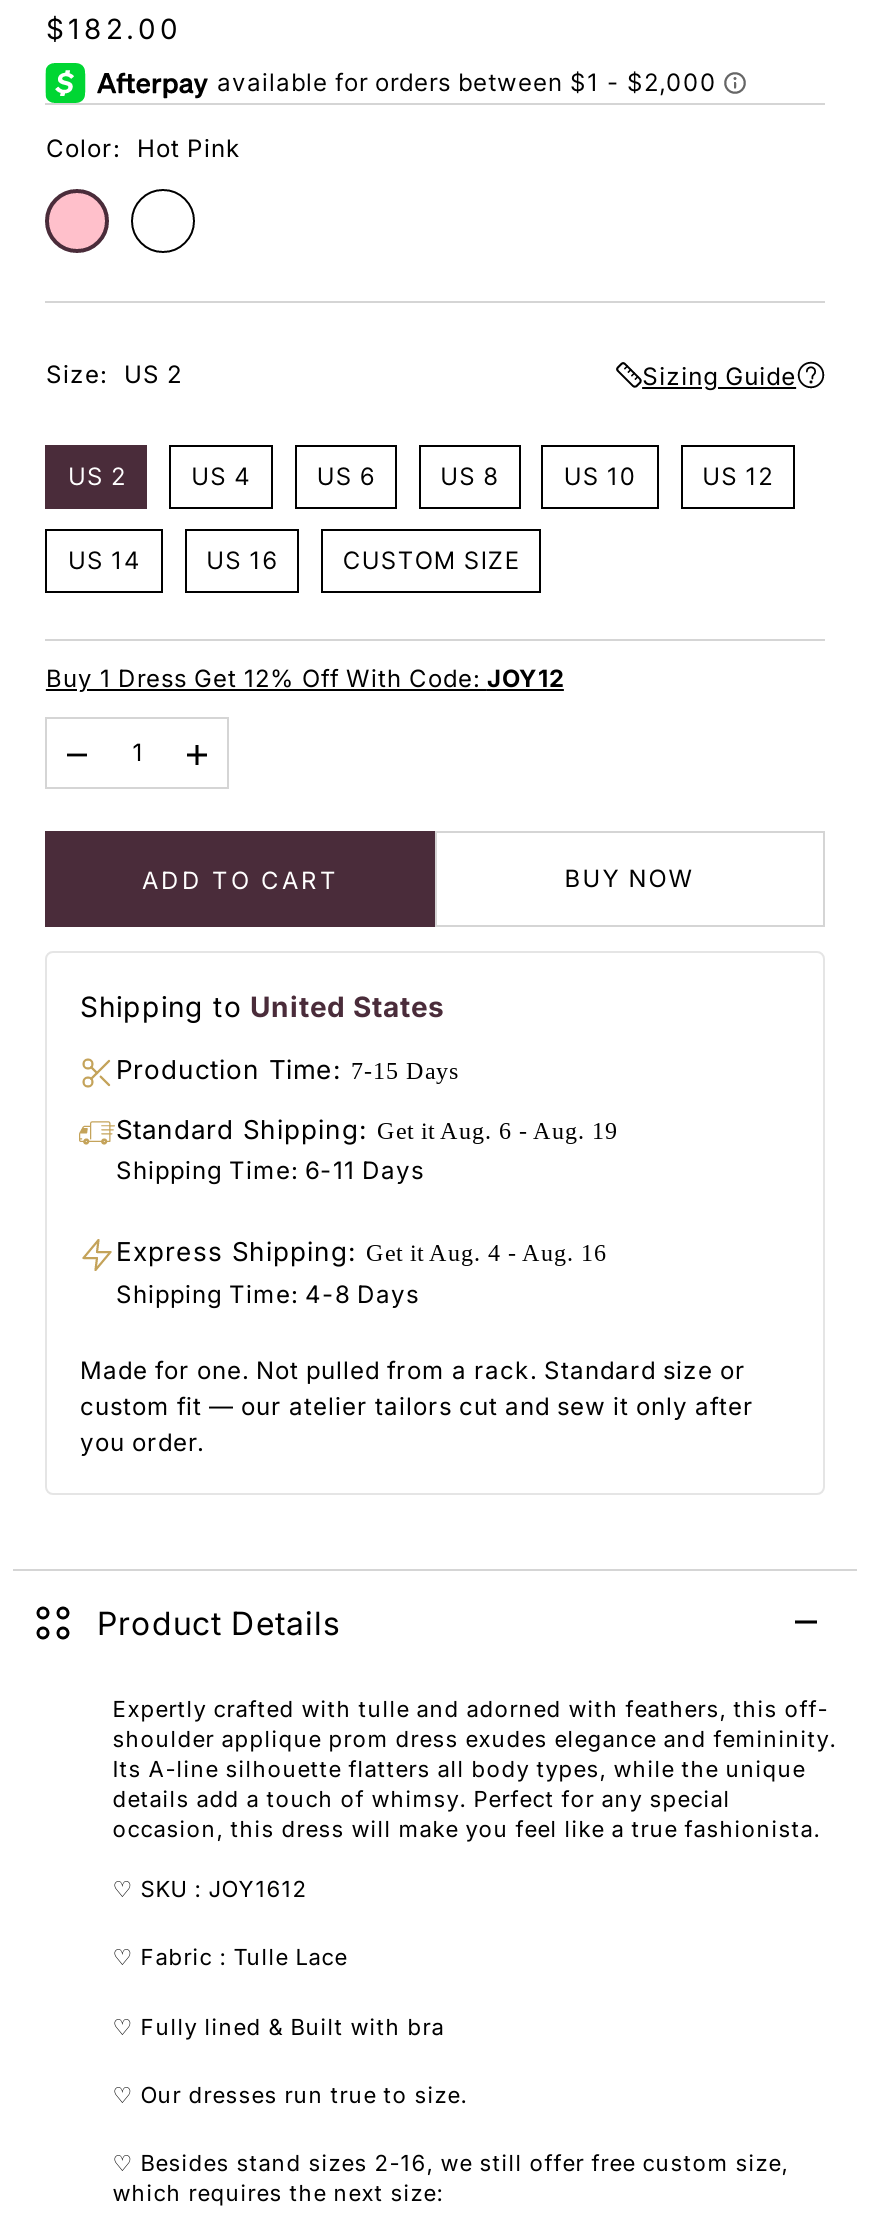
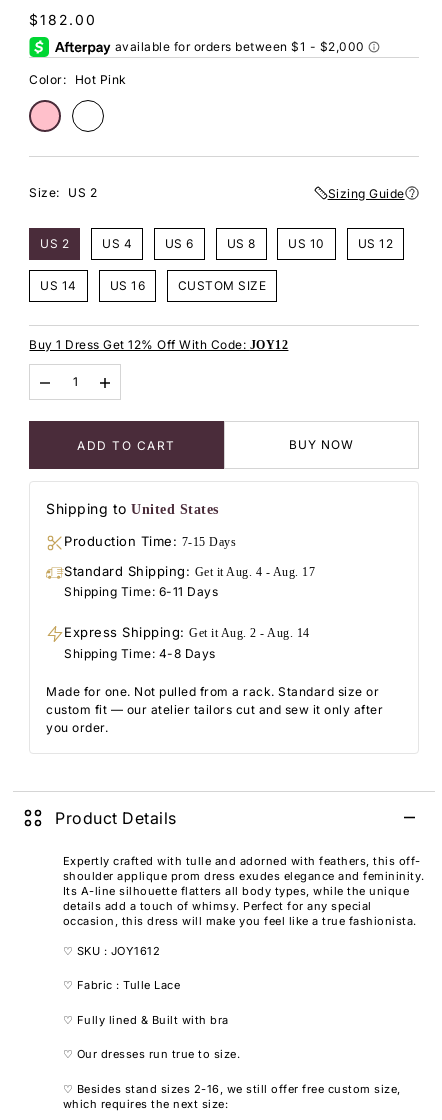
[116,1112,618,1144] Standard Shipping: Get it Aug. 6 - Aug. 19 -> [64,563,315,579] Standard Shipping: Get it Aug. 4 - Aug. 17
[116,1235,607,1267] Express Shipping: Get it Aug. 4 - Aug. 16 -> [64,624,310,640] Express Shipping: Get it Aug. 2 - Aug. 14

